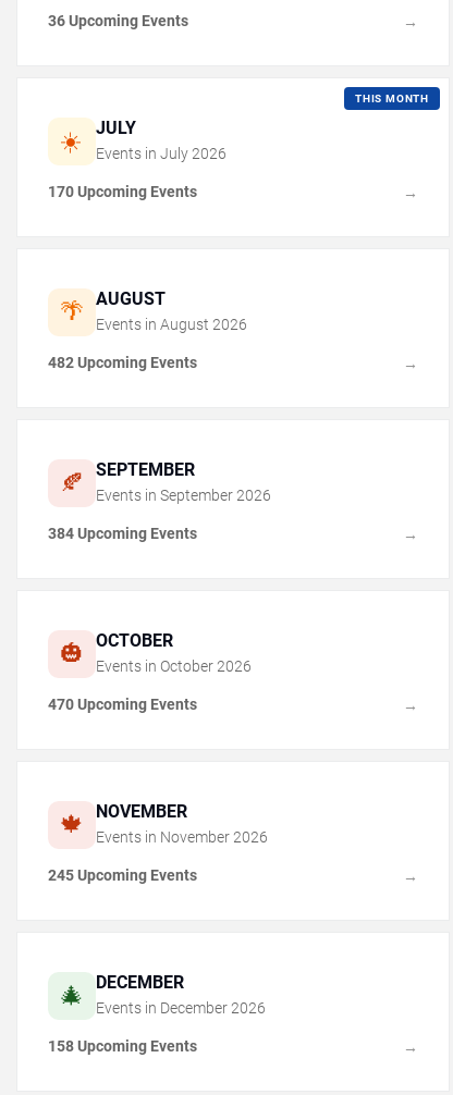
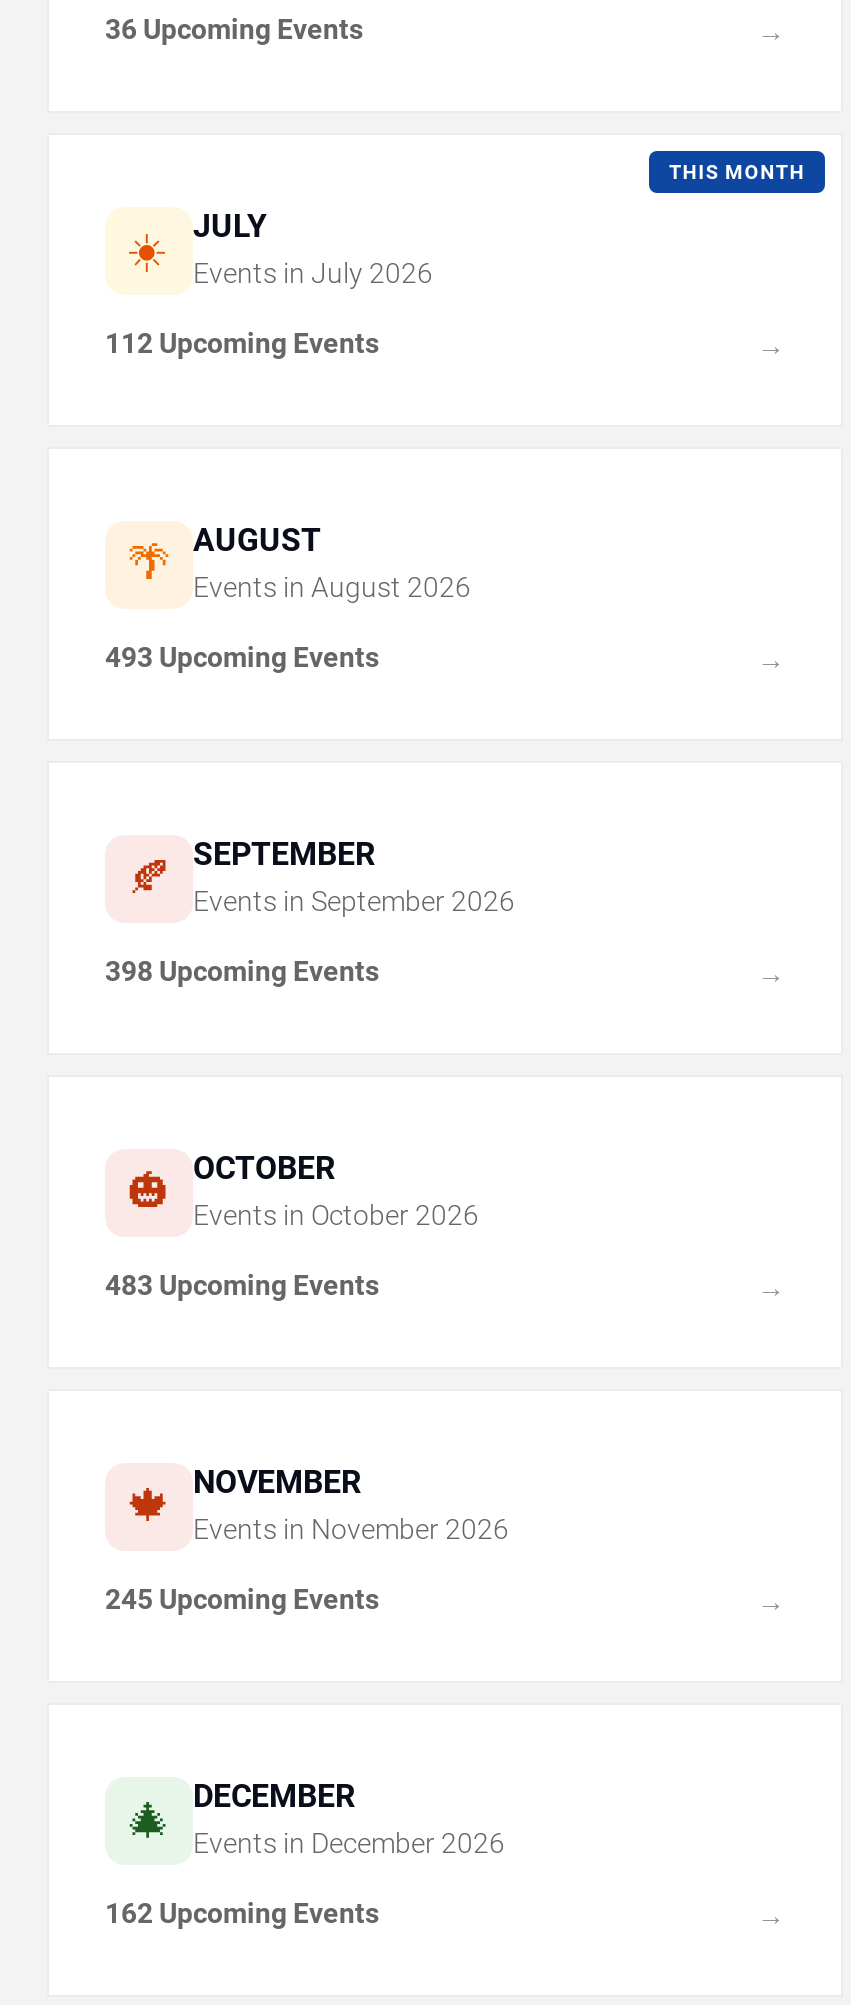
[48,183,197,201] 170 Upcoming Events -> [105,328,379,360] 112 Upcoming Events
[48,354,197,372] 482 Upcoming Events -> [105,642,379,674] 493 Upcoming Events
[48,525,197,543] 384 Upcoming Events -> [105,956,379,988] 398 Upcoming Events
[48,696,197,713] 470 Upcoming Events -> [105,1270,379,1302] 483 Upcoming Events
[48,1038,197,1055] 158 Upcoming Events -> [105,1898,379,1930] 162 Upcoming Events

